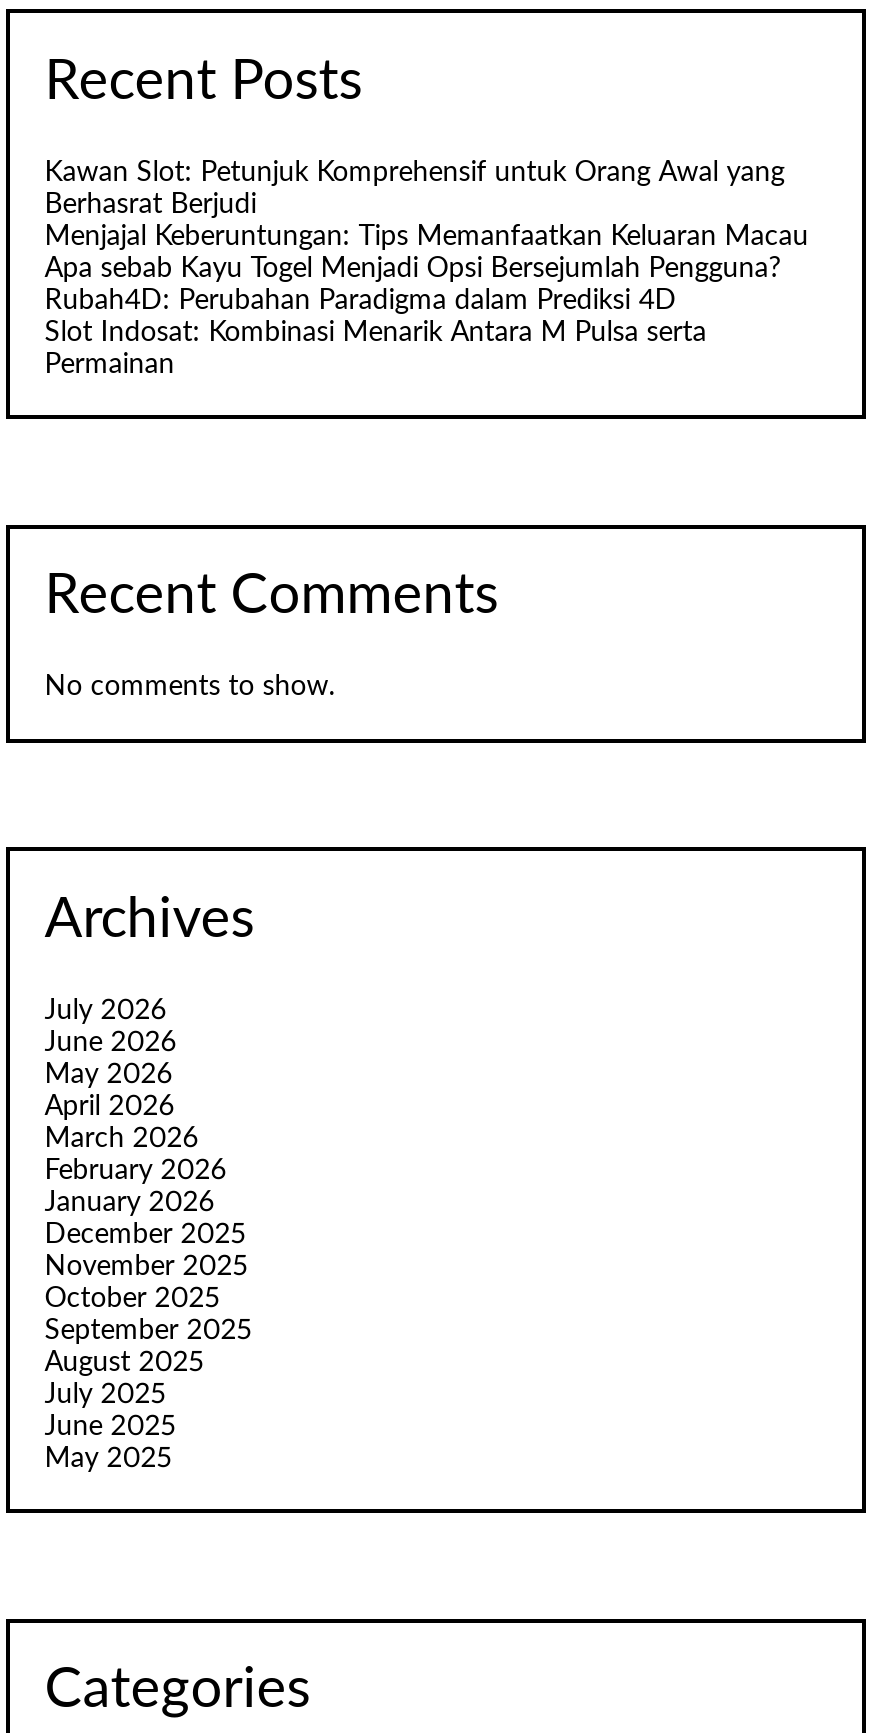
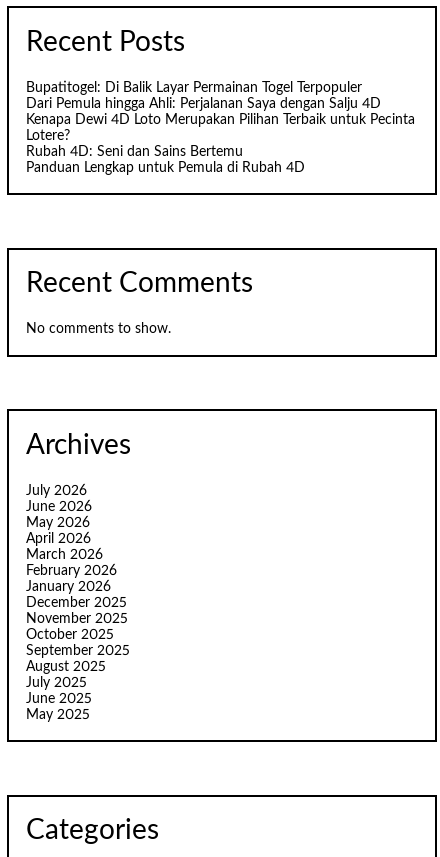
[44,158,808,378] Kawan Slot: Petunjuk Komprehensif untuk Orang Awal yang | Berhasrat Berjudi | Menjajal Keberuntungan: Tips Memanfaatkan Keluaran Macau | Apa sebab Kayu Togel Menjadi Opsi Bersejumlah Pengguna? | Rubah4D: Perubahan Paradigma dalam Prediksi 4D | Slot Indosat: Kombinasi Menarik Antara M Pulsa serta | Permainan -> [26,81,415,175] Bupatitogel: Di Balik Layar Permainan Togel Terpopuler | Dari Pemula hingga Ahli: Perjalanan Saya dengan Salju 4D | Kenapa Dewi 4D Loto Merupakan Pilihan Terbaik untuk Pecinta | Lotere? | Rubah 4D: Seni dan Sains Bertemu | Panduan Lengkap untuk Pemula di Rubah 4D

